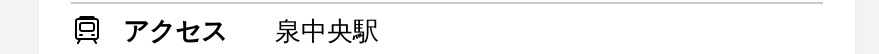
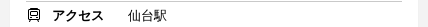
[275,16,379,46] 泉中央駅 -> [128,8,167,23] 仙台駅

